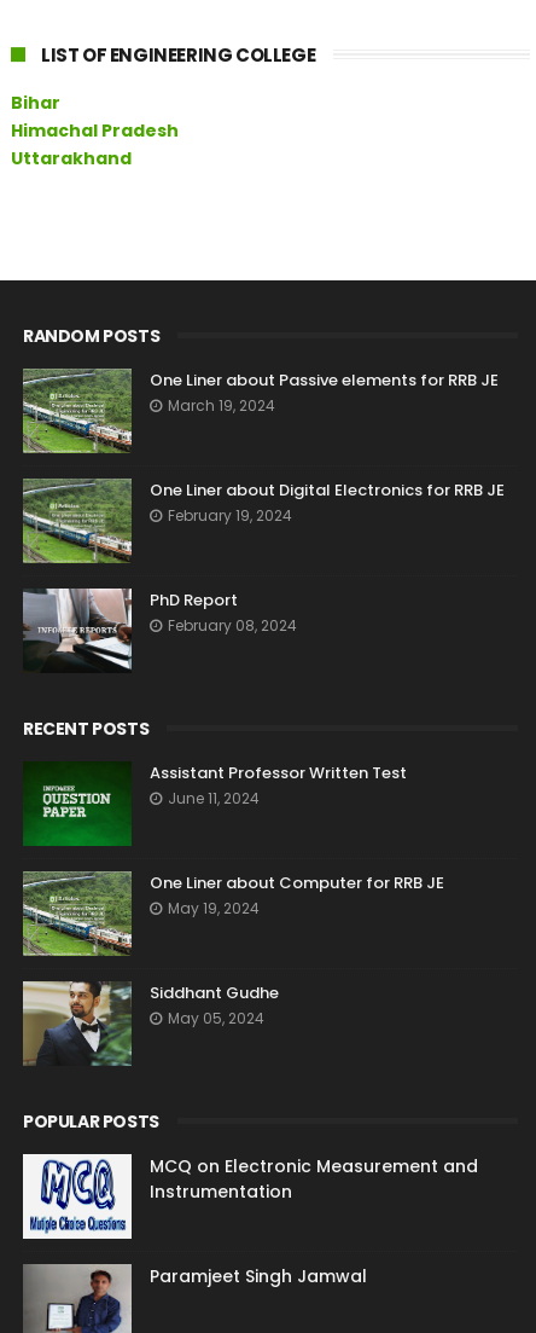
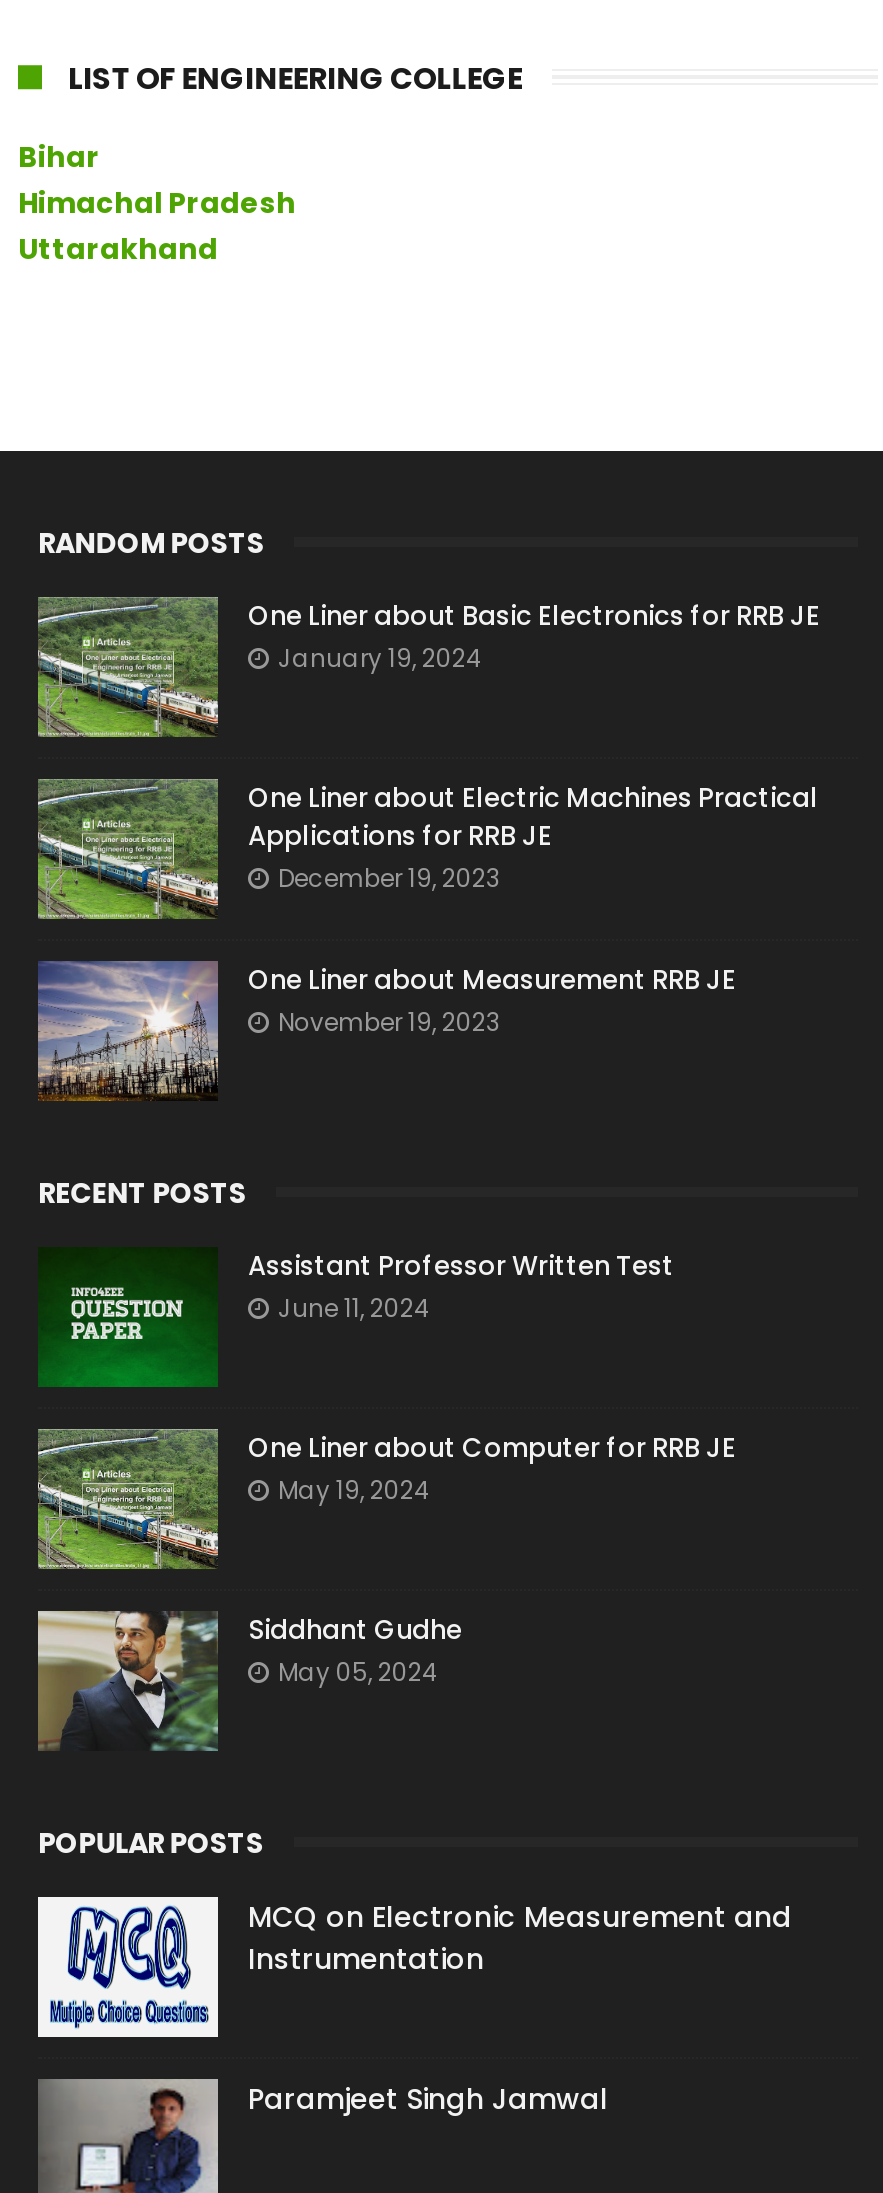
[150,369,499,416] One Liner about Passive elements for RRB JE | March 19, 2024 -> [248,597,820,675] One Liner about Basic Electronics for RRB JE | January 19, 2024
[150,479,505,526] One Liner about Digital Electronics for RRB JE | February 19, 2024 -> [248,779,818,895] One Liner about Electric Machines Practical | Applications for RRB JE | December 19, 2023
[23,589,297,673] [image] | PhD Report | February 08, 2024 -> [36,961,736,1103] [image] | One Liner about Measurement RRB JE | November 19, 2023

